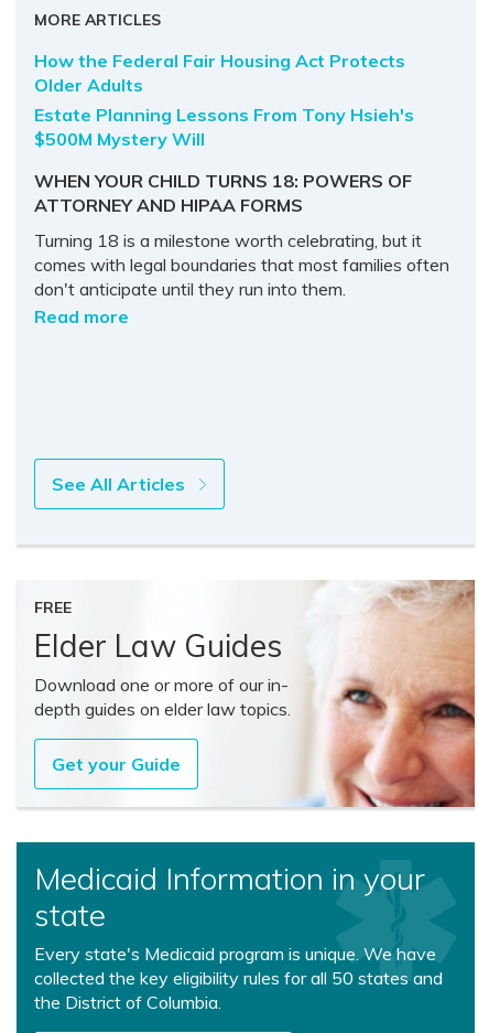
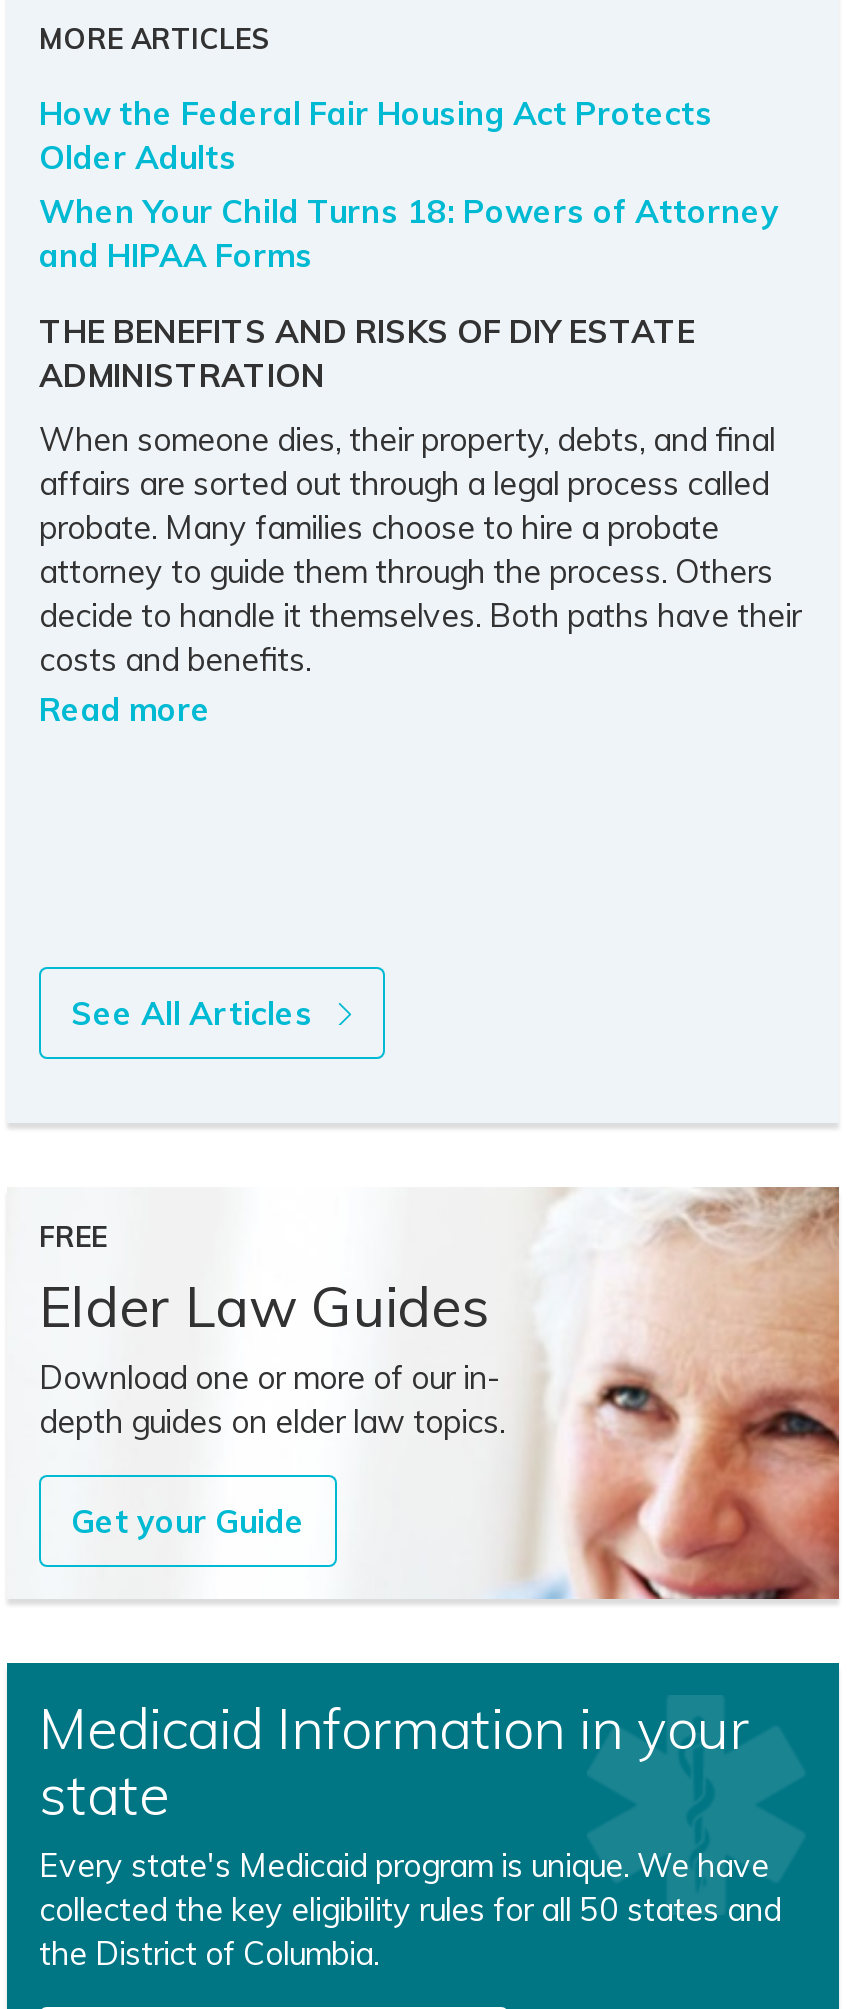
[34,103,414,149] Estate Planning Lessons From Tony Hsieh's | $500M Mystery Will -> [39,190,779,274] When Your Child Turns 18: Powers of Attorney | and HIPAA Forms
[34,169,412,216] WHEN YOUR CHILD TURNS 18: POWERS OF | ATTORNEY AND HIPAA FORMS -> [39,310,695,394] THE BENEFITS AND RISKS OF DIY ESTATE | ADMINISTRATION
[34,229,449,299] Turning 18 is a milestone worth celebrating, but it | comes with legal boundaries that most families often | don't anticipate until they run into them. -> [39,418,801,678] When someone dies, their property, debts, and final | affairs are sorted out through a legal process called | probate. Many families choose to hire a probate | attorney to guide them through the process. Others | decide to handle it themselves. Both paths have their | costs and benefits.

